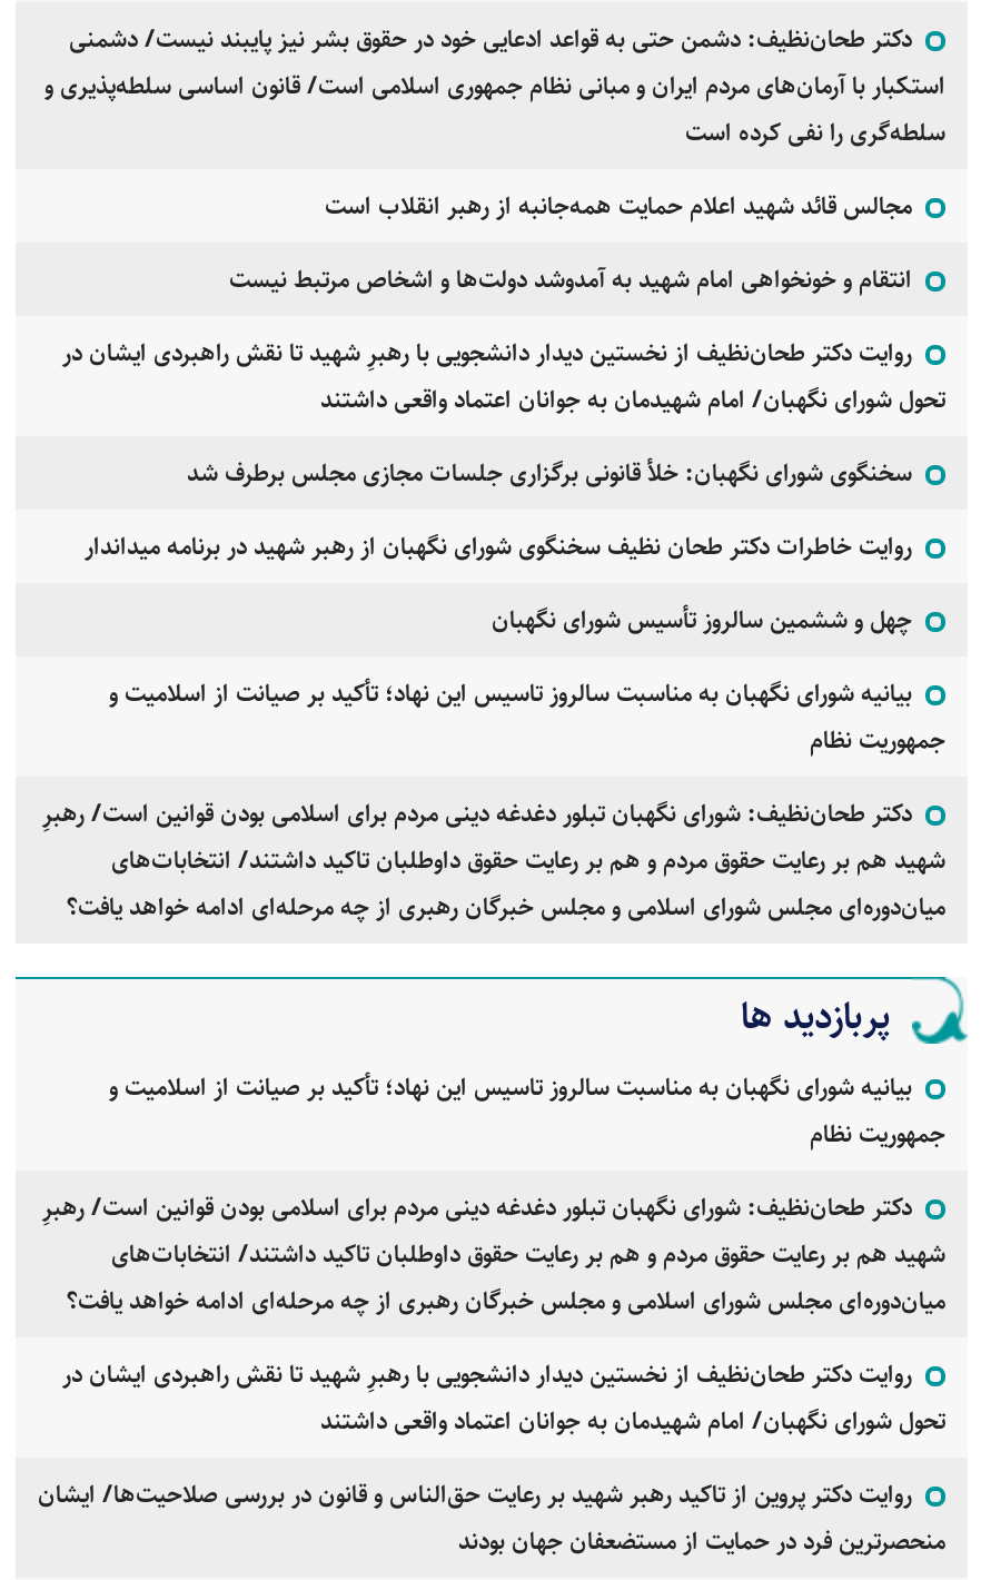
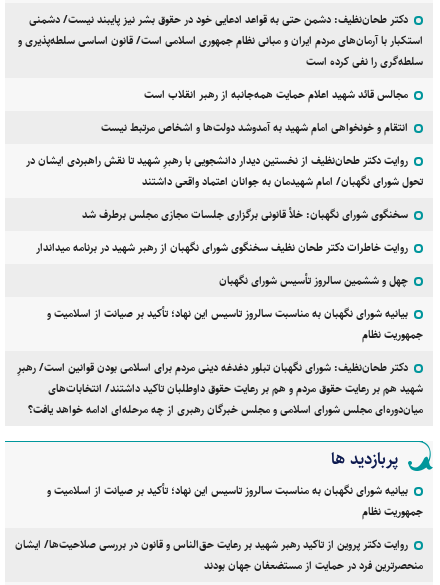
[42,1188,945,1439] دکتر طحان‌نظیف: شورای نگهبان تبلور دغدغه دینی مردم برای اسلامی بودن قوانین است/ رهبرِ | شهید هم بر رعایت حقوق مردم و هم بر رعایت حقوق داوطلبان تاکید داشتند/ انتخابات‌های | میان‌دوره‌ای مجلس شورای اسلامی و مجلس خبرگان رهبری از چه مرحله‌ای ادامه خواهد یافت؟ | روایت دکتر طحان‌نظیف از نخستین دیدار دانشجویی با رهبرِ شهید تا نقش راهبردی ایشان در | تحول شورای نگهبان/ امام شهیدمان به جوانان اعتماد واقعی داشتند -> none

